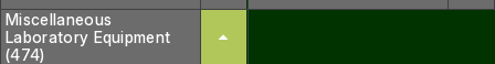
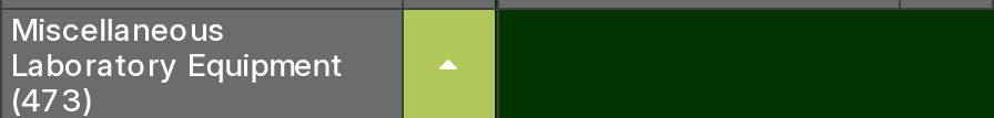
[6,45,45,64] (474) -> [11,80,92,118] (473)

